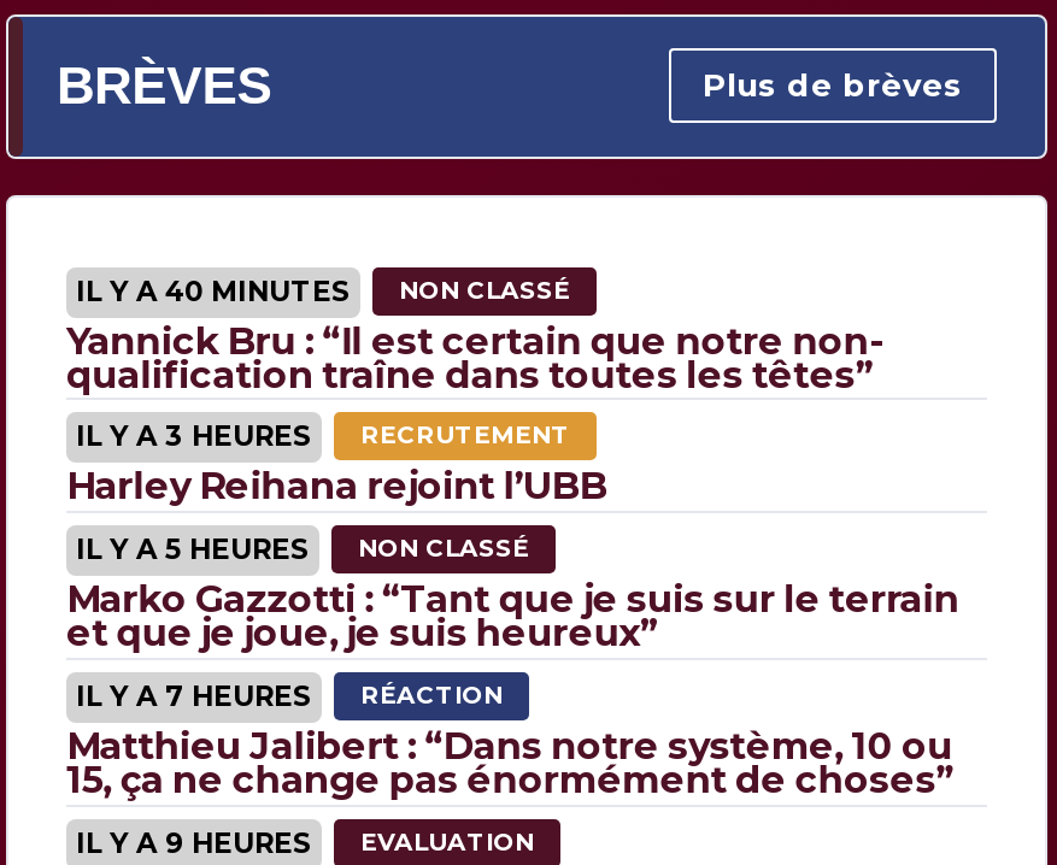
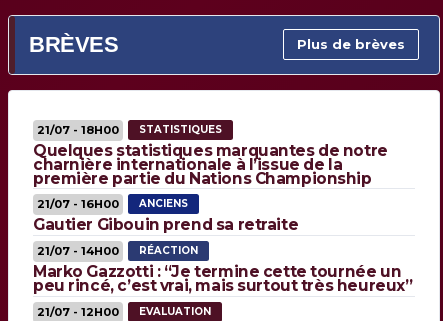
[66,274,959,713] IL Y A 40 MINUTES | NON CLASSÉ | Yannick Bru : “Il est certain que notre non- | qualification traîne dans toutes les têtes” | IL Y A 3 HEURES | RECRUTEMENT | Harley Reihana rejoint l’UBB | IL Y A 5 HEURES | NON CLASSÉ | Marko Gazzotti : “Tant que je suis sur le terrain | et que je joue, je suis heureux” | IL Y A 7 HEURES -> [33,123,388,258] 21/07 - 18H00 | STATISTIQUES | Quelques statistiques marquantes de notre | charnière internationale à l’issue de la | première partie du Nations Championship | 21/07 - 16H00 | ANCIENS | Gautier Gibouin prend sa retraite | 21/07 - 14H00
[66,723,954,802] Matthieu Jalibert : “Dans notre système, 10 ou | 15, ça ne change pas énormément de choses” -> [33,262,412,295] Marko Gazzotti : “Je termine cette tournée un | peu rincé, c’est vrai, mais surtout très heureux”
[76,826,534,860] IL Y A 9 HEURES EVALUATION -> [37,305,211,319] 21/07 - 12H00 EVALUATION

